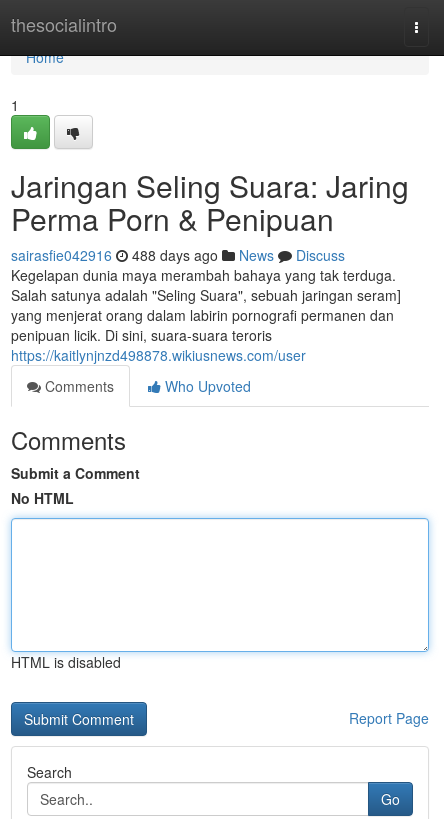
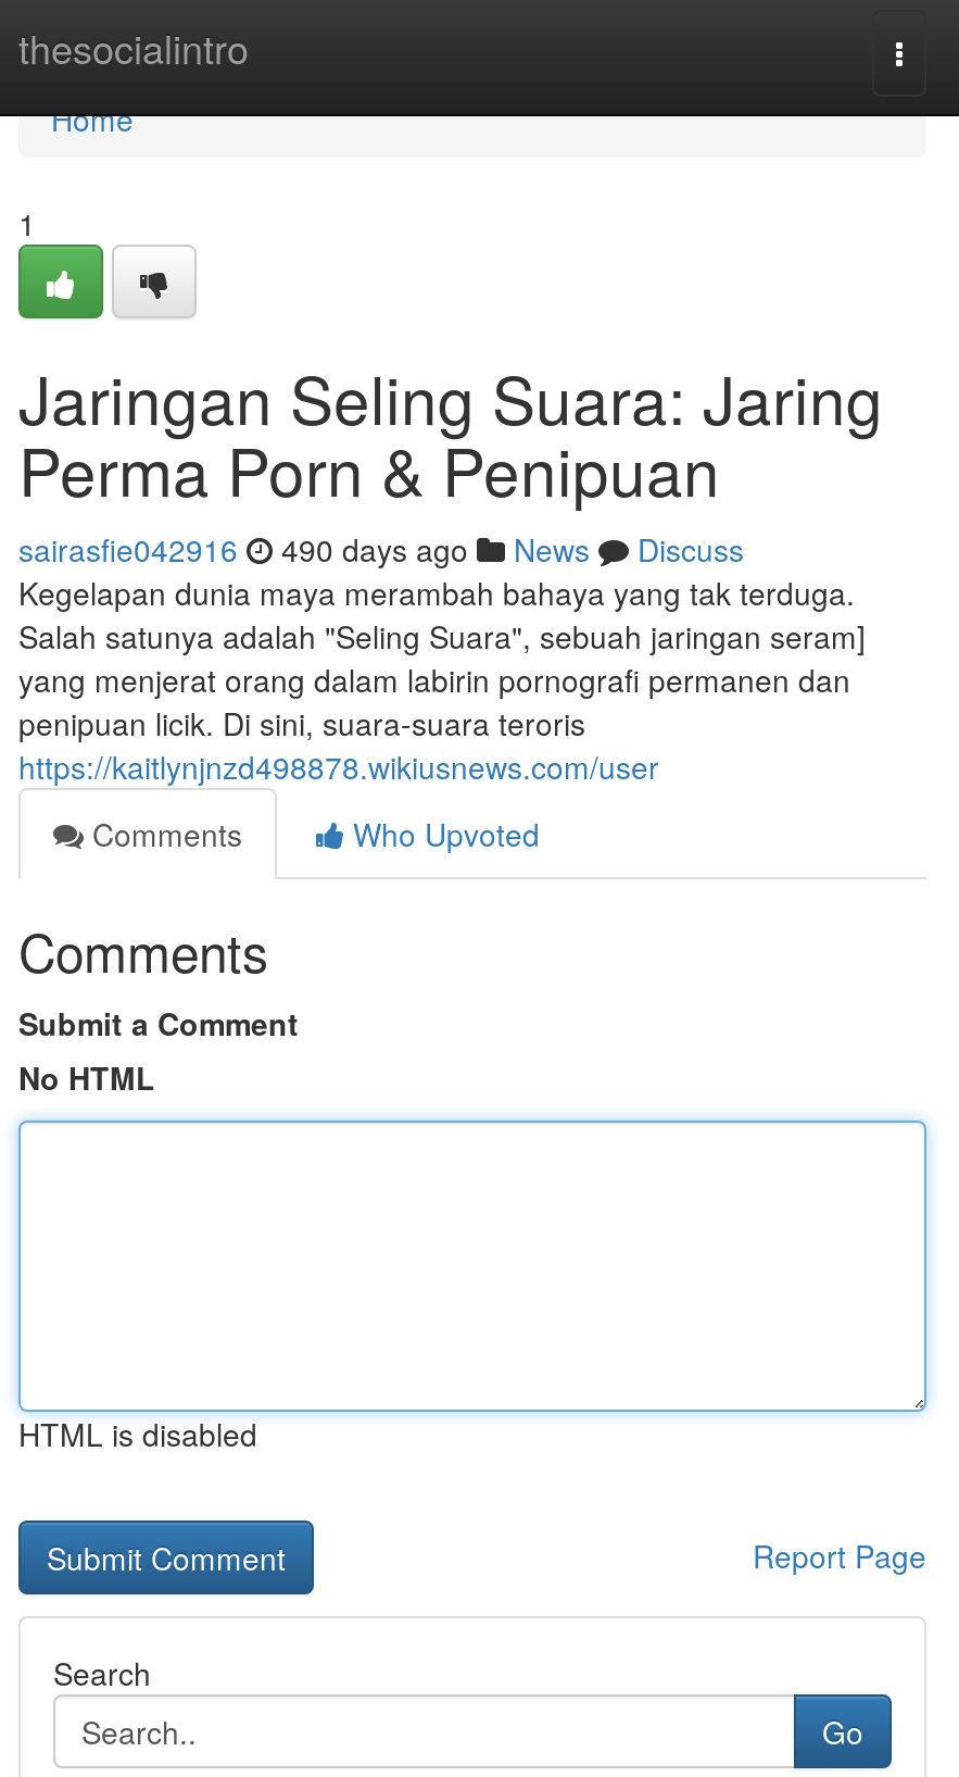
[11,245,345,265] sairasfie042916 488 days ago News Discuss -> [18,527,744,571] sairasfie042916 490 days ago News Discuss

